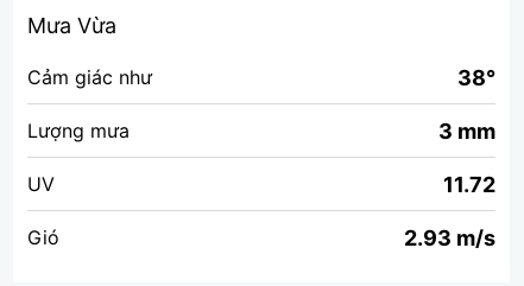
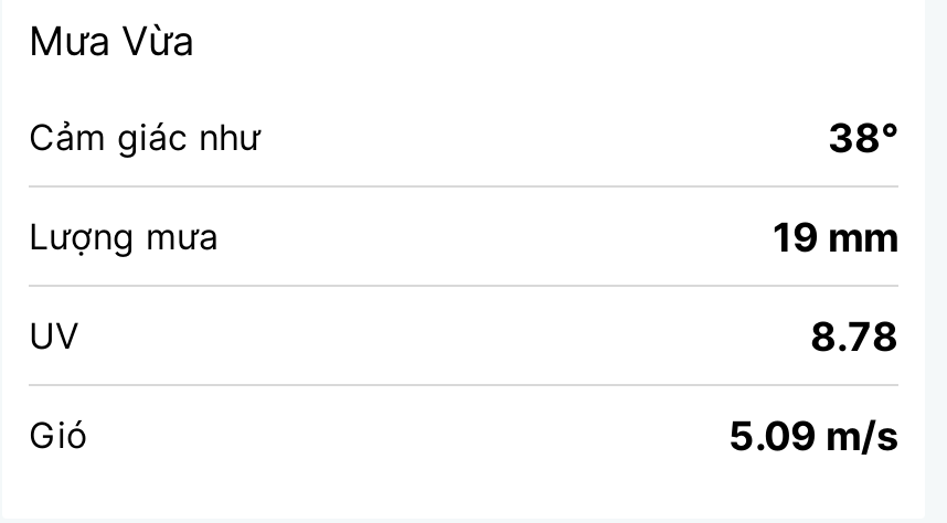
[438,118,495,143] 3 mm -> [773,213,898,260] 19 mm
[443,172,495,197] 11.72 -> [810,312,898,359] 8.78
[404,225,495,250] 2.93 m/s -> [728,412,898,458] 5.09 m/s

